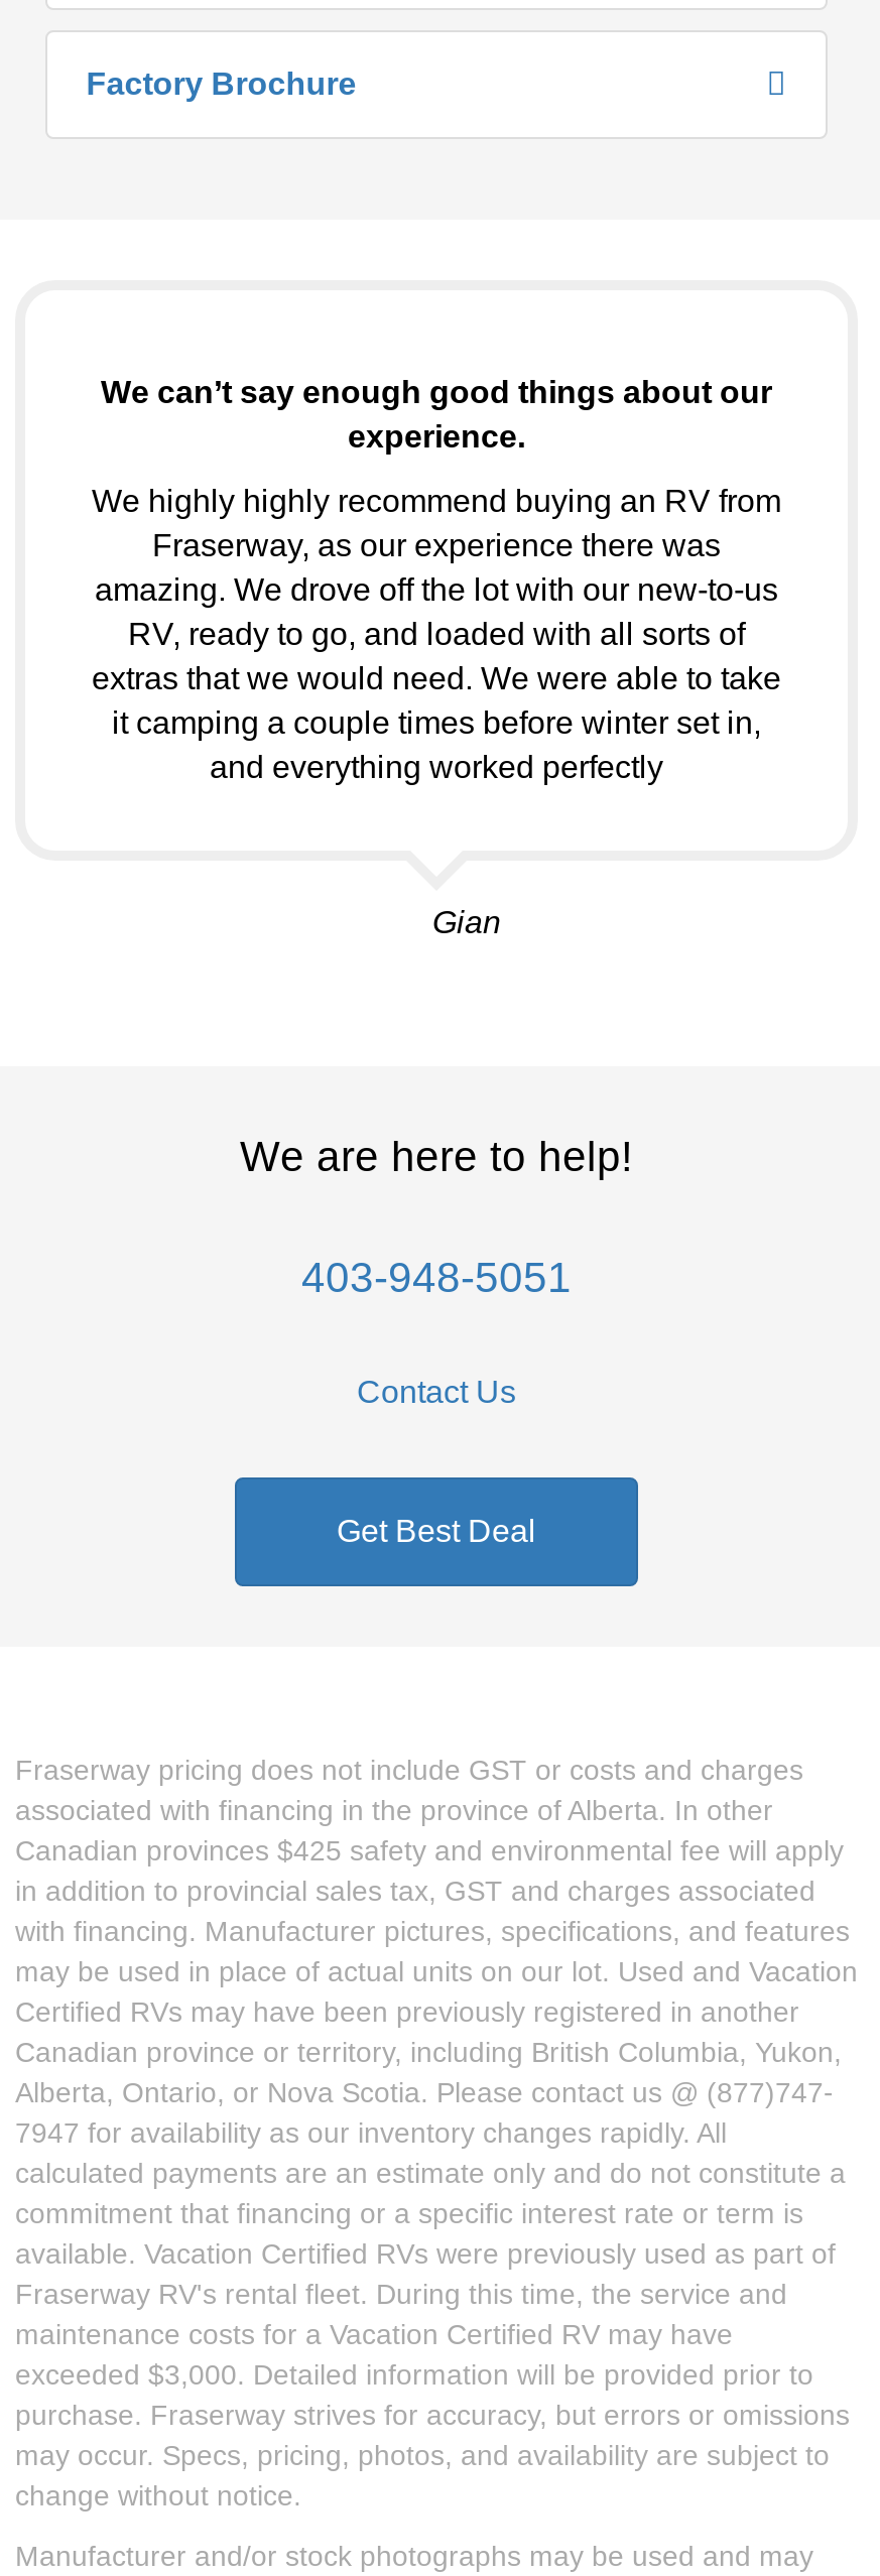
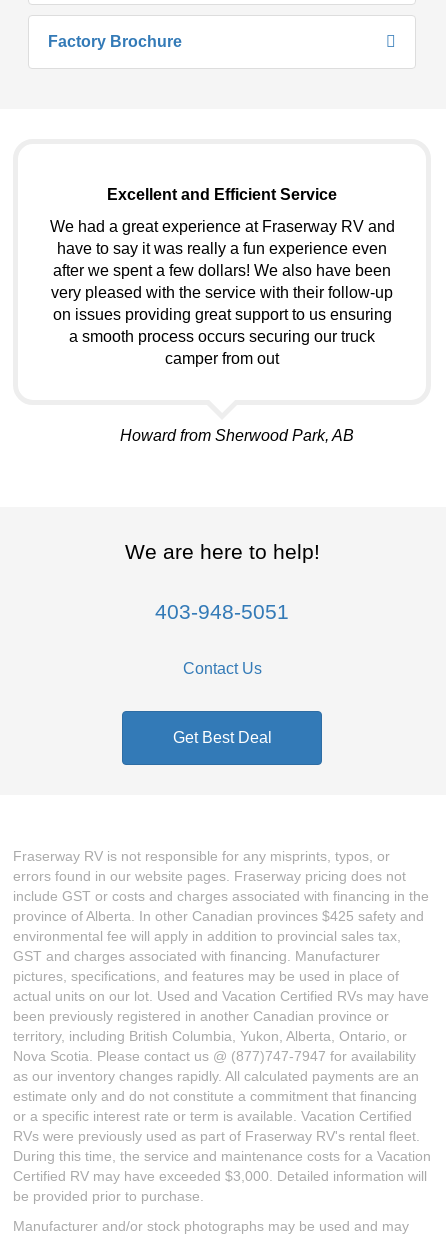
[101,375,772,454] We can’t say enough good things about our | experience. -> [107,186,337,203] Excellent and Efficient Service
[92,484,781,784] We highly highly recommend buying an RV from | Fraserway, as our experience there was | amazing. We drove off the lot with our new-to-us | RV, ready to go, and loaded with all sorts of | extras that we would need. We were able to take | it camping a couple times before winter set in, | and everything worked perfectly -> [49,218,394,367] We had a great experience at Fraserway RV and | have to say it was really a fun experience even | after we spent a few dollars! We also have been | very pleased with the service with their follow-up | on issues providing great support to us ensuring | a smooth process occurs securing our truck | camper from out
[432,905,501,939] Gian -> [120,427,354,444] Howard from Sherwood Park, AB
[15,1754,858,2512] Fraserway pricing does not include GST or costs and charges | associated with financing in the province of Alberta. In other | Canadian provinces $425 safety and environmental fee will apply | in addition to provincial sales tax, GST and charges associated | with financing. Manufacturer pictures, specifications, and features | may be used in place of actual units on our lot. Used and Vacation | Certified RVs may have been previously registered in another | Canadian province or territory, including British Columbia, Yukon, | Alberta, Ontario, or Nova Scotia. Please contact us @ (877)747- | 7947 for availability as our inventory changes rapidly. All | calculated payments are an estimate only and do not constitute a | commitment that financing or a specific interest rate or term is | available. Vacation Certified RVs were previously used as part of | Fraserway RV's rental fleet. During this time, the service and | maintenance costs for a Vacation Certified RV may have | exceeded $3,000. Detailed information will be provided prior to | purchase. Fraserway strives for accuracy, but errors or omissions | may occur. Specs, pricing, photos, and availability are subject to | change without notice. -> [13,848,431,1204] Fraserway RV is not responsible for any misprints, typos, or | errors found in our website pages. Fraserway pricing does not | include GST or costs and charges associated with financing in the | province of Alberta. In other Canadian provinces $425 safety and | environmental fee will apply in addition to provincial sales tax, | GST and charges associated with financing. Manufacturer | pictures, specifications, and features may be used in place of | actual units on our lot. Used and Vacation Certified RVs may have | been previously registered in another Canadian province or | territory, including British Columbia, Yukon, Alberta, Ontario, or | Nova Scotia. Please contact us @ (877)747-7947 for availability | as our inventory changes rapidly. All calculated payments are an | estimate only and do not constitute a commitment that financing | or a specific interest rate or term is available. Vacation Certified | RVs were previously used as part of Fraserway RV's rental fleet. | During this time, the service and maintenance costs for a Vacation | Certified RV may have exceeded $3,000. Detailed information will | be provided prior to purchase.

